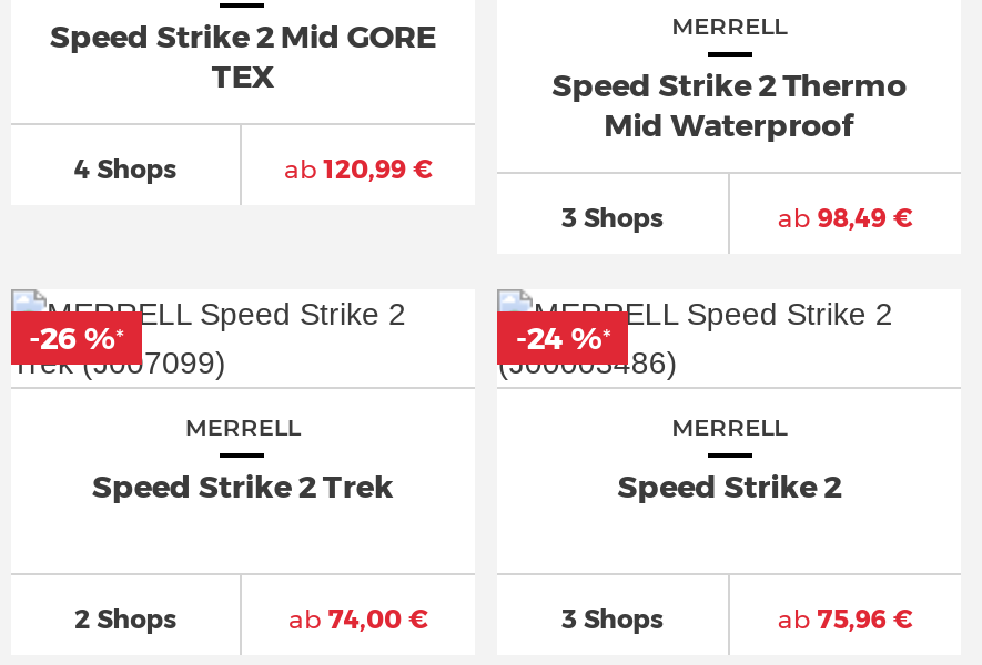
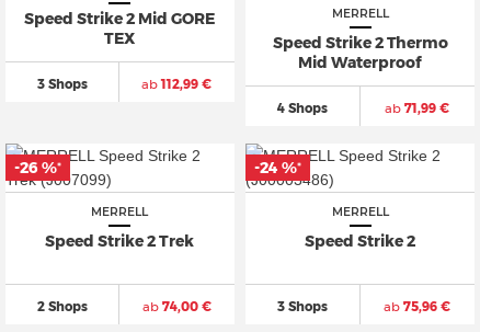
[75,153,177,184] 4 Shops -> [37,76,87,92] 3 Shops
[284,153,433,184] ab 120,99 € -> [142,76,212,92] ab 112,99 €
[561,202,664,233] 3 Shops -> [277,100,328,116] 4 Shops
[777,202,913,233] ab 98,49 € -> [385,100,450,116] ab 71,99 €

